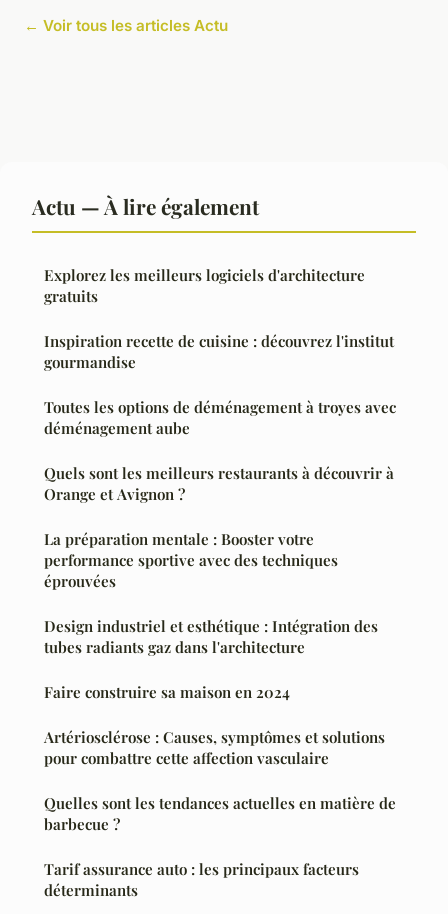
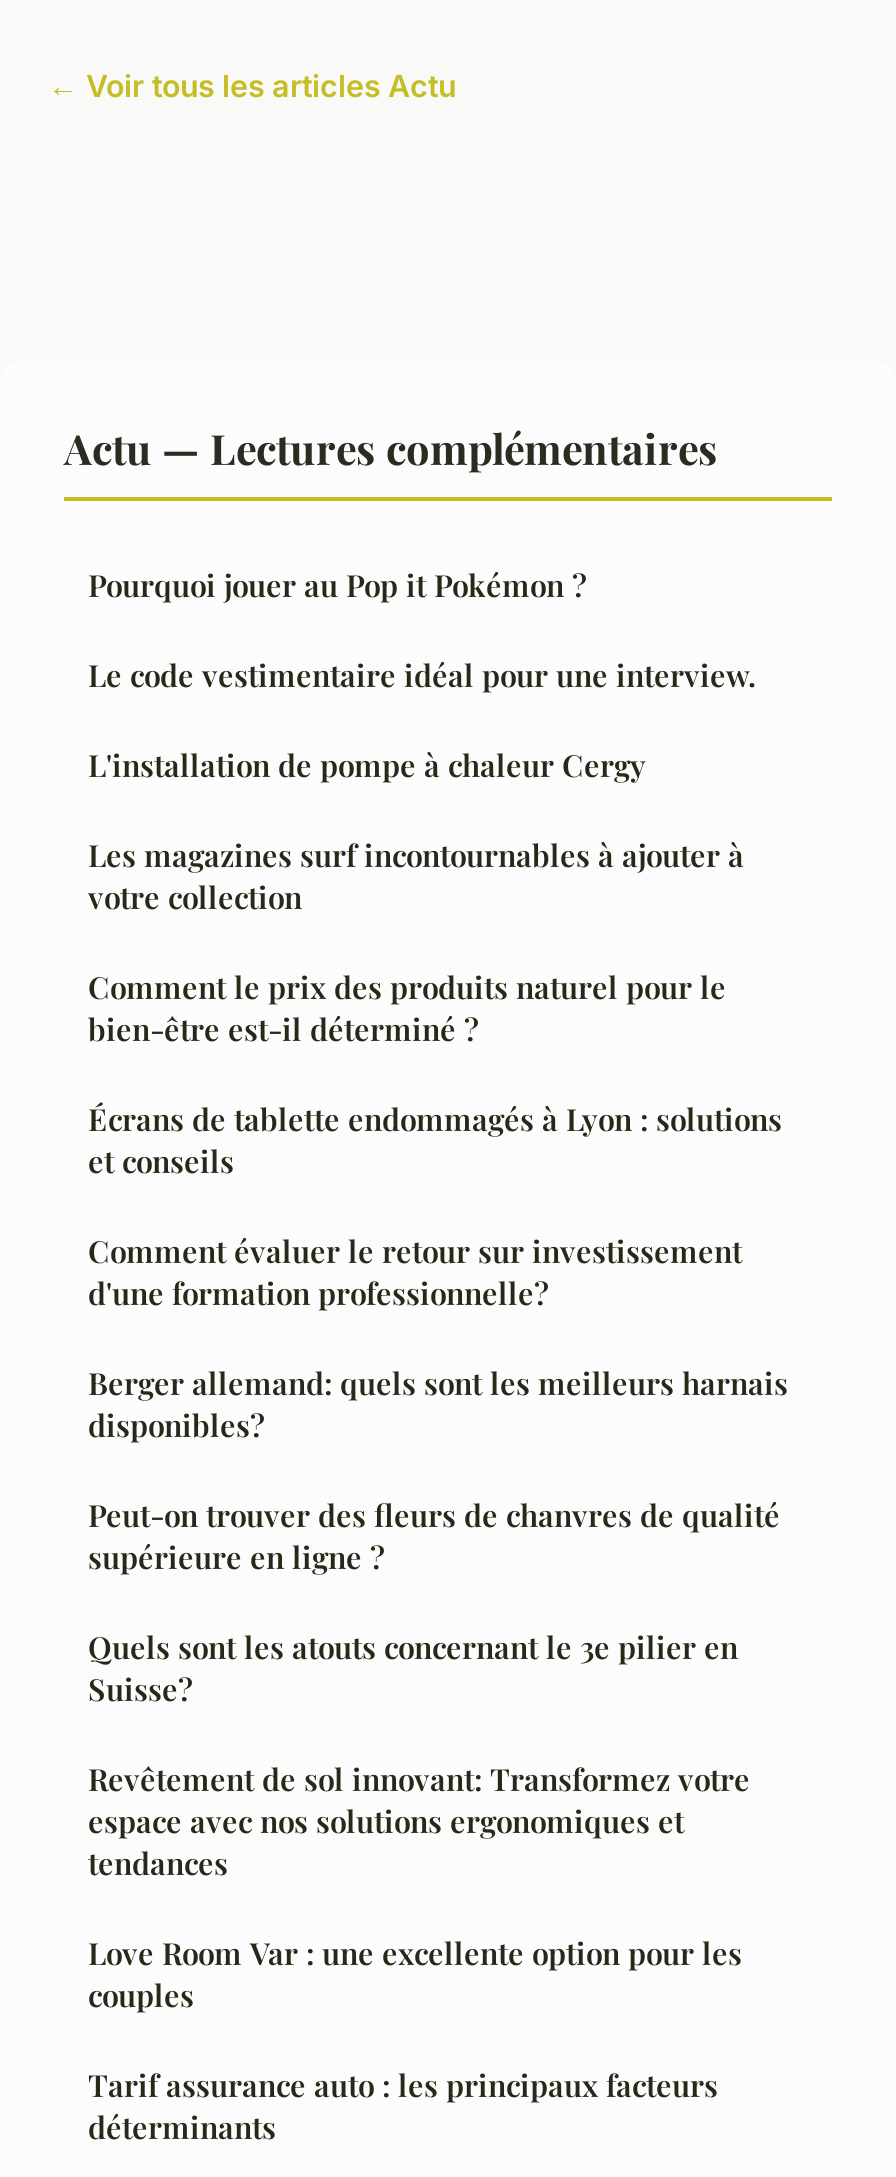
[32,192,396,834] Actu — À lire également | Explorez les meilleurs logiciels d'architecture | gratuits | Inspiration recette de cuisine : découvrez l'institut | gourmandise | Toutes les options de déménagement à troyes avec | déménagement aube | Quels sont les meilleurs restaurants à découvrir à | Orange et Avignon ? | La préparation mentale : Booster votre | performance sportive avec des techniques | éprouvées | Design industriel et esthétique : Intégration des | tubes radiants gaz dans l'architecture | Faire construire sa maison en 2024 | Artériosclérose : Causes, symptômes et solutions | pour combattre cette affection vasculaire | Quelles sont les tendances actuelles en matière de | barbecue ? -> [64,418,788,2014] Actu — Lectures complémentaires | Pourquoi jouer au Pop it Pokémon ? | Le code vestimentaire idéal pour une interview. | L'installation de pompe à chaleur Cergy | Les magazines surf incontournables à ajouter à | votre collection | Comment le prix des produits naturel pour le | bien-être est-il déterminé ? | Écrans de tablette endommagés à Lyon : solutions | et conseils | Comment évaluer le retour sur investissement | d'une formation professionnelle? | Berger allemand: quels sont les meilleurs harnais | disponibles? | Peut-on trouver des fleurs de chanvres de qualité | supérieure en ligne ? | Quels sont les atouts concernant le 3e pilier en | Suisse? | Revêtement de sol innovant: Transformez votre | espace avec nos solutions ergonomiques et | tendances | Love Room Var : une excellente option pour les | couples

